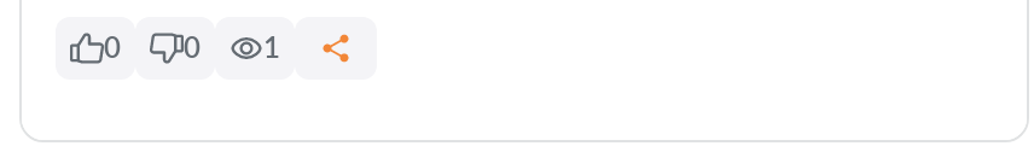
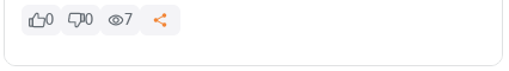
[263,28,280,65] 1 -> [124,10,133,28] 7

